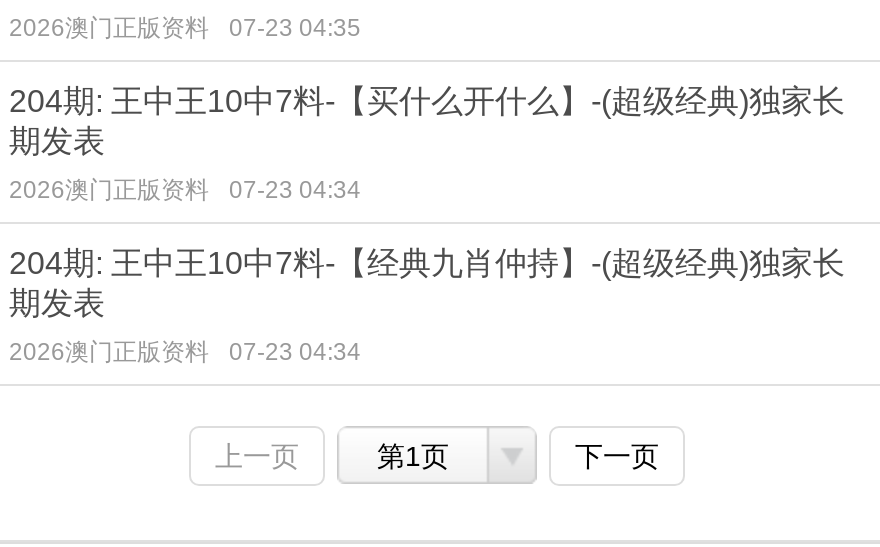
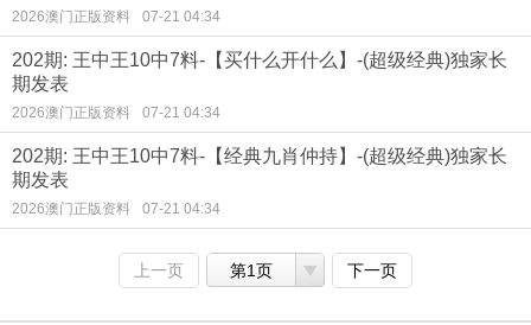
[9,14,361,42] 2026澳门正版资料 07-23 04:35 -> [12,8,220,25] 2026澳门正版资料 07-21 04:34
[9,84,845,118] 204期: 王中王10中7料-【买什么开什么】-(超级经典)独家长 -> [12,50,507,70] 202期: 王中王10中7料-【买什么开什么】-(超级经典)独家长
[9,176,361,204] 2026澳门正版资料 07-23 04:34 -> [12,104,220,121] 2026澳门正版资料 07-21 04:34
[9,246,845,280] 204期: 王中王10中7料-【经典九肖仲持】-(超级经典)独家长 -> [12,146,507,166] 202期: 王中王10中7料-【经典九肖仲持】-(超级经典)独家长
[9,338,361,366] 2026澳门正版资料 07-23 04:34 -> [12,200,220,217] 2026澳门正版资料 07-21 04:34

